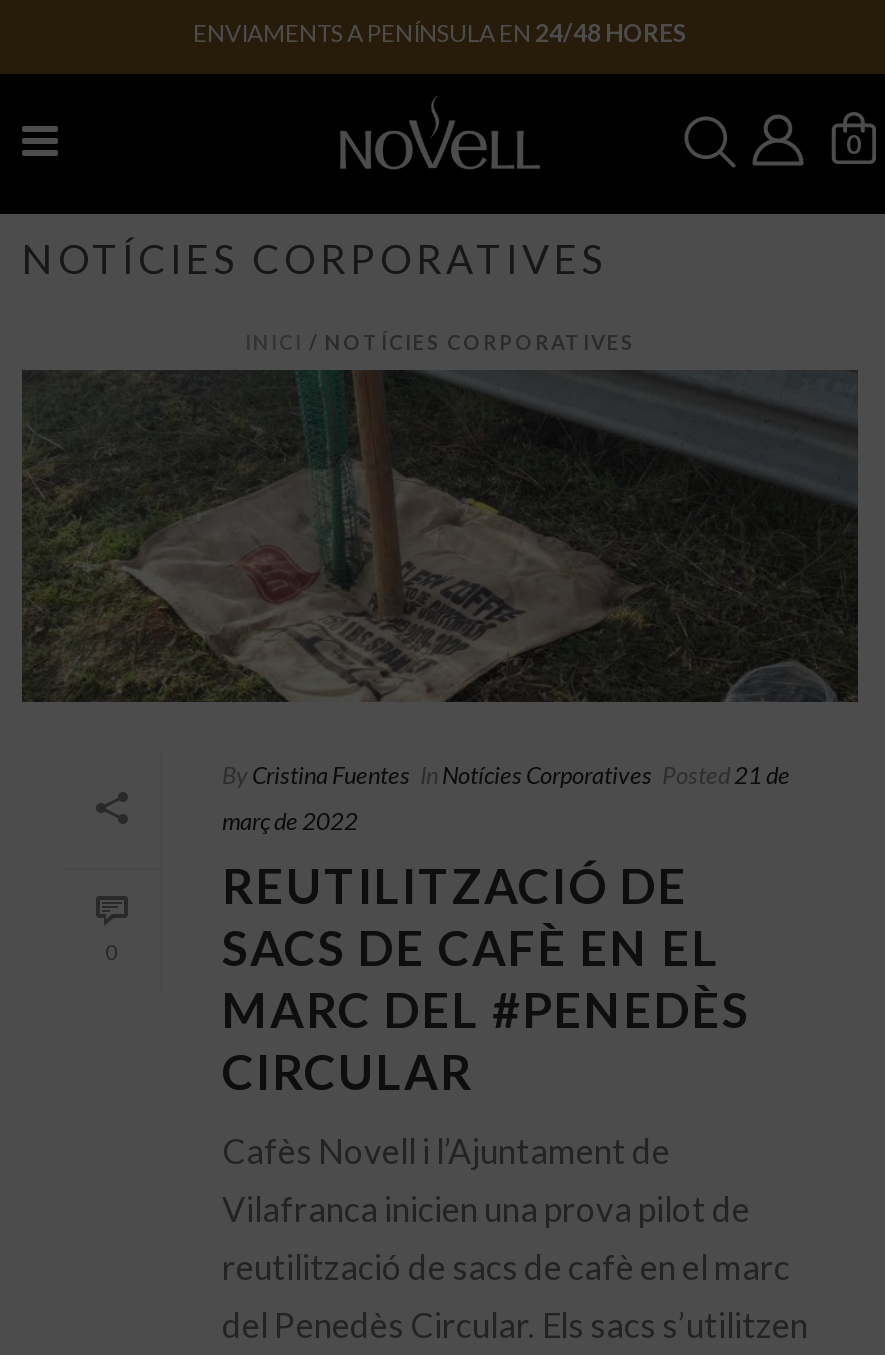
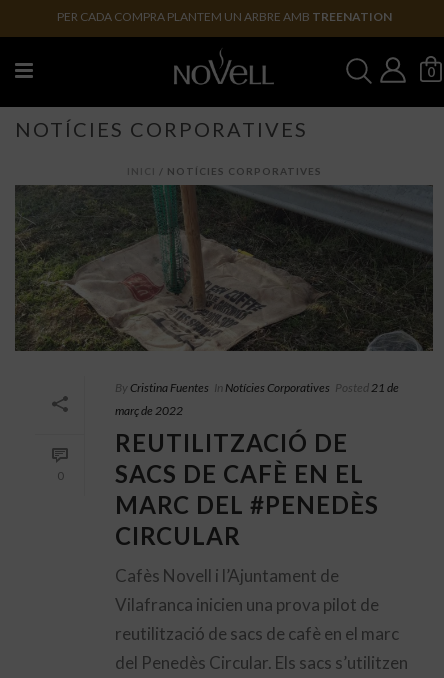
[193,18,687,48] ENVIAMENTS A PENÍNSULA EN 24/48 HORES -> [56,9,391,24] PER CADA COMPRA PLANTEM UN ARBRE AMB TREENATION

